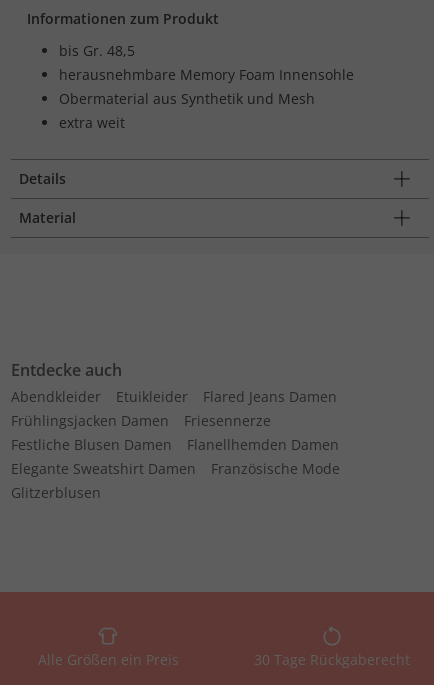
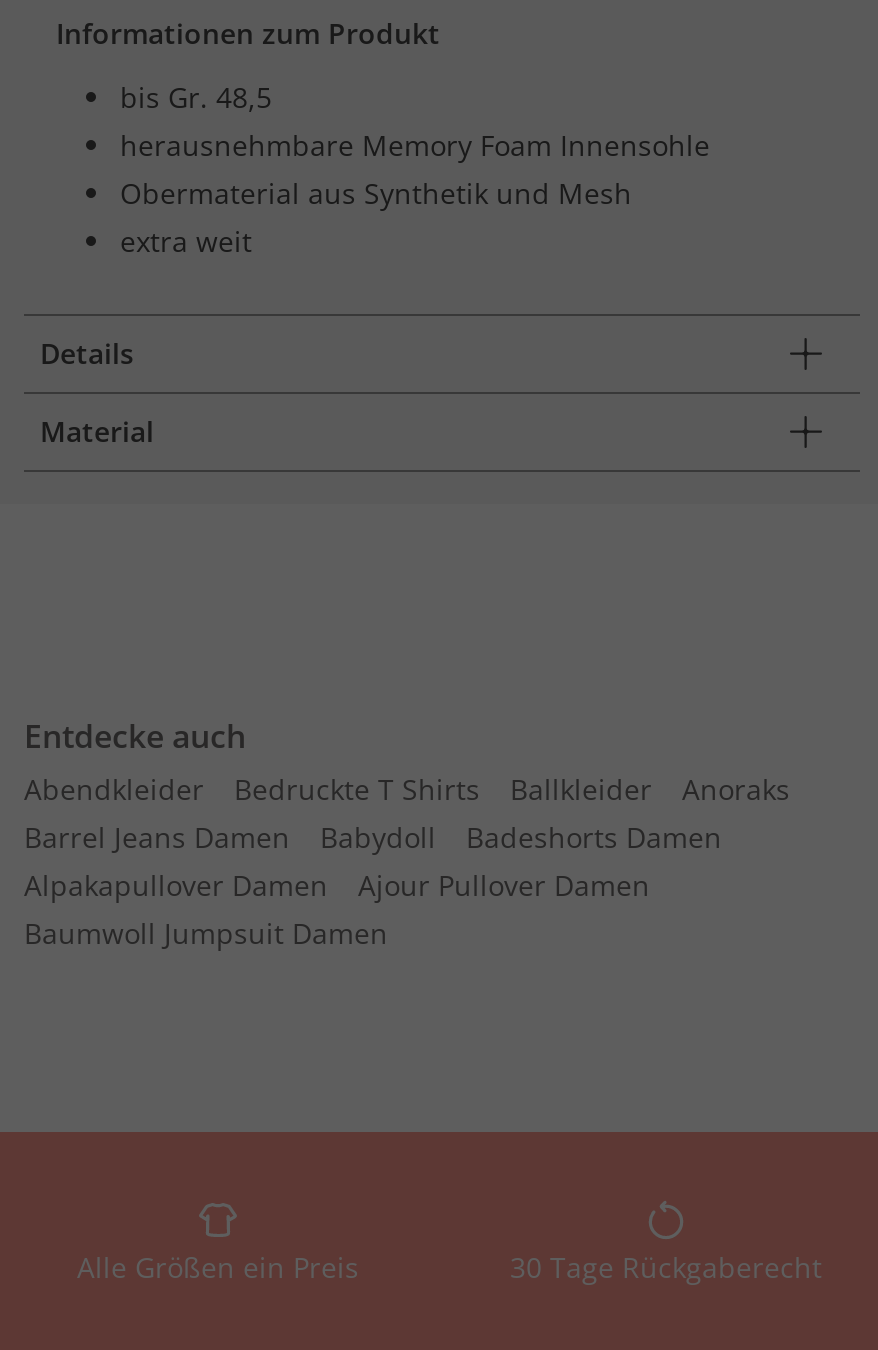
[11,387,340,502] Etuikleider | Flared Jeans Damen | Frühlingsjacken Damen | Friesennerze | Festliche Blusen Damen | Flanellhemden Damen | Elegante Sweatshirt Damen | Französische Mode | Glitzerblusen -> [24,770,790,952] Bedruckte T Shirts | Ballkleider | Anoraks | Barrel Jeans Damen | Babydoll | Badeshorts Damen | Alpakapullover Damen | Ajour Pullover Damen | Baumwoll Jumpsuit Damen

